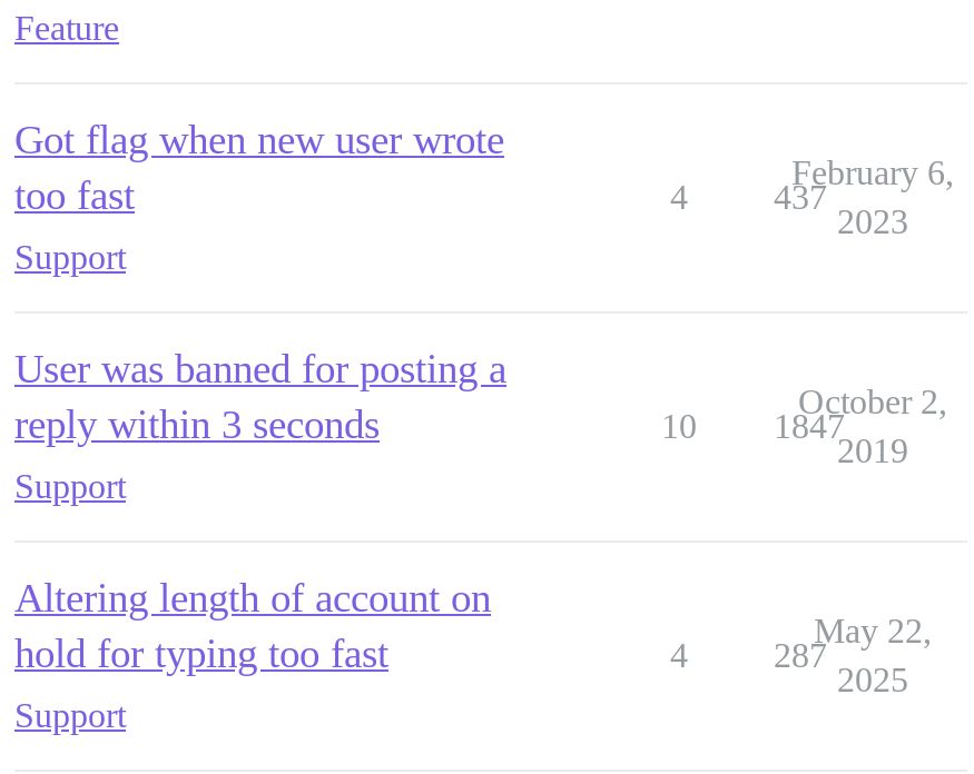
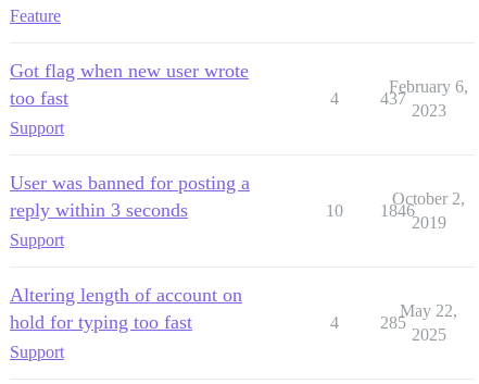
[774,407,845,445] 1847 -> [380,201,415,220] 1846
[774,637,827,674] 287 -> [380,314,406,332] 285

